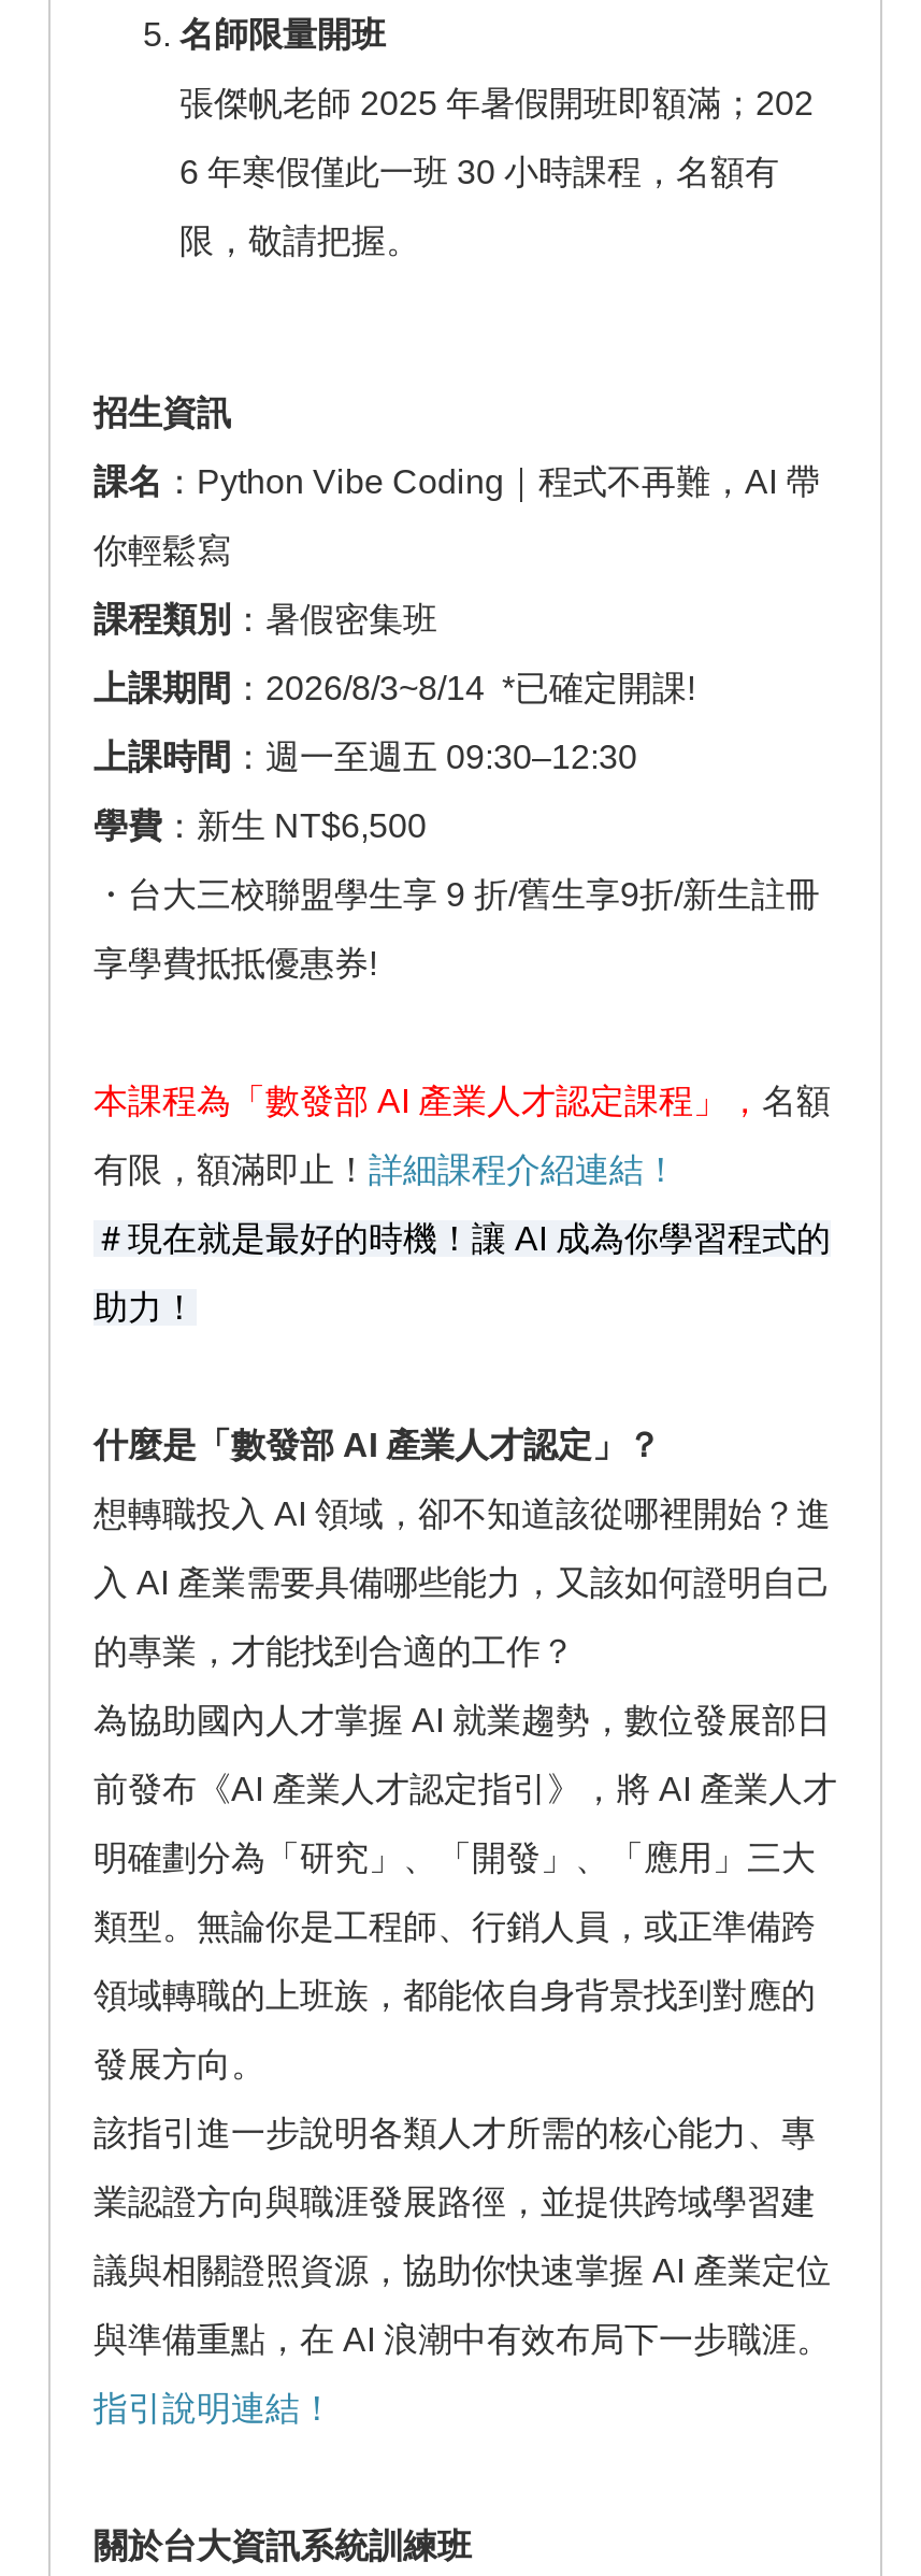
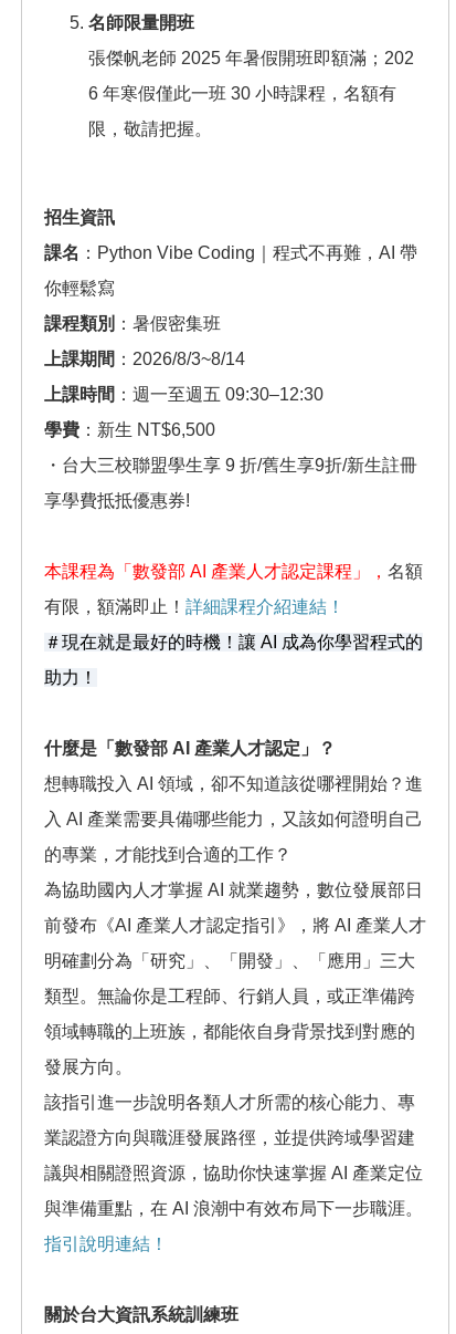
[93,670,695,706] 上課期間：2026/8/3~8/14 *已確定開課! -> [44,350,245,368] 上課期間：2026/8/3~8/14

